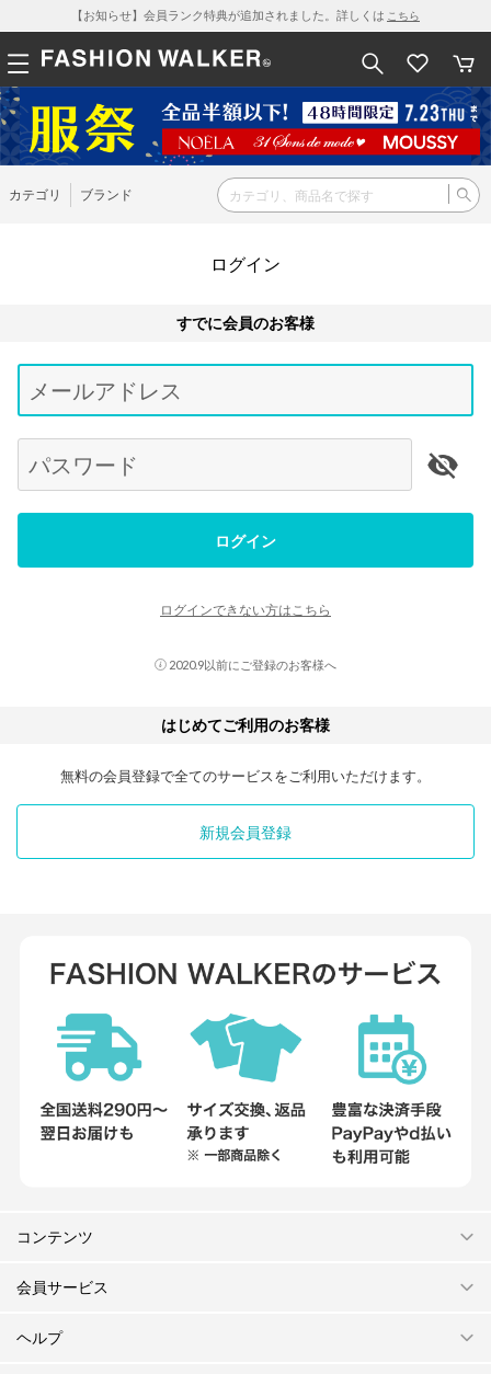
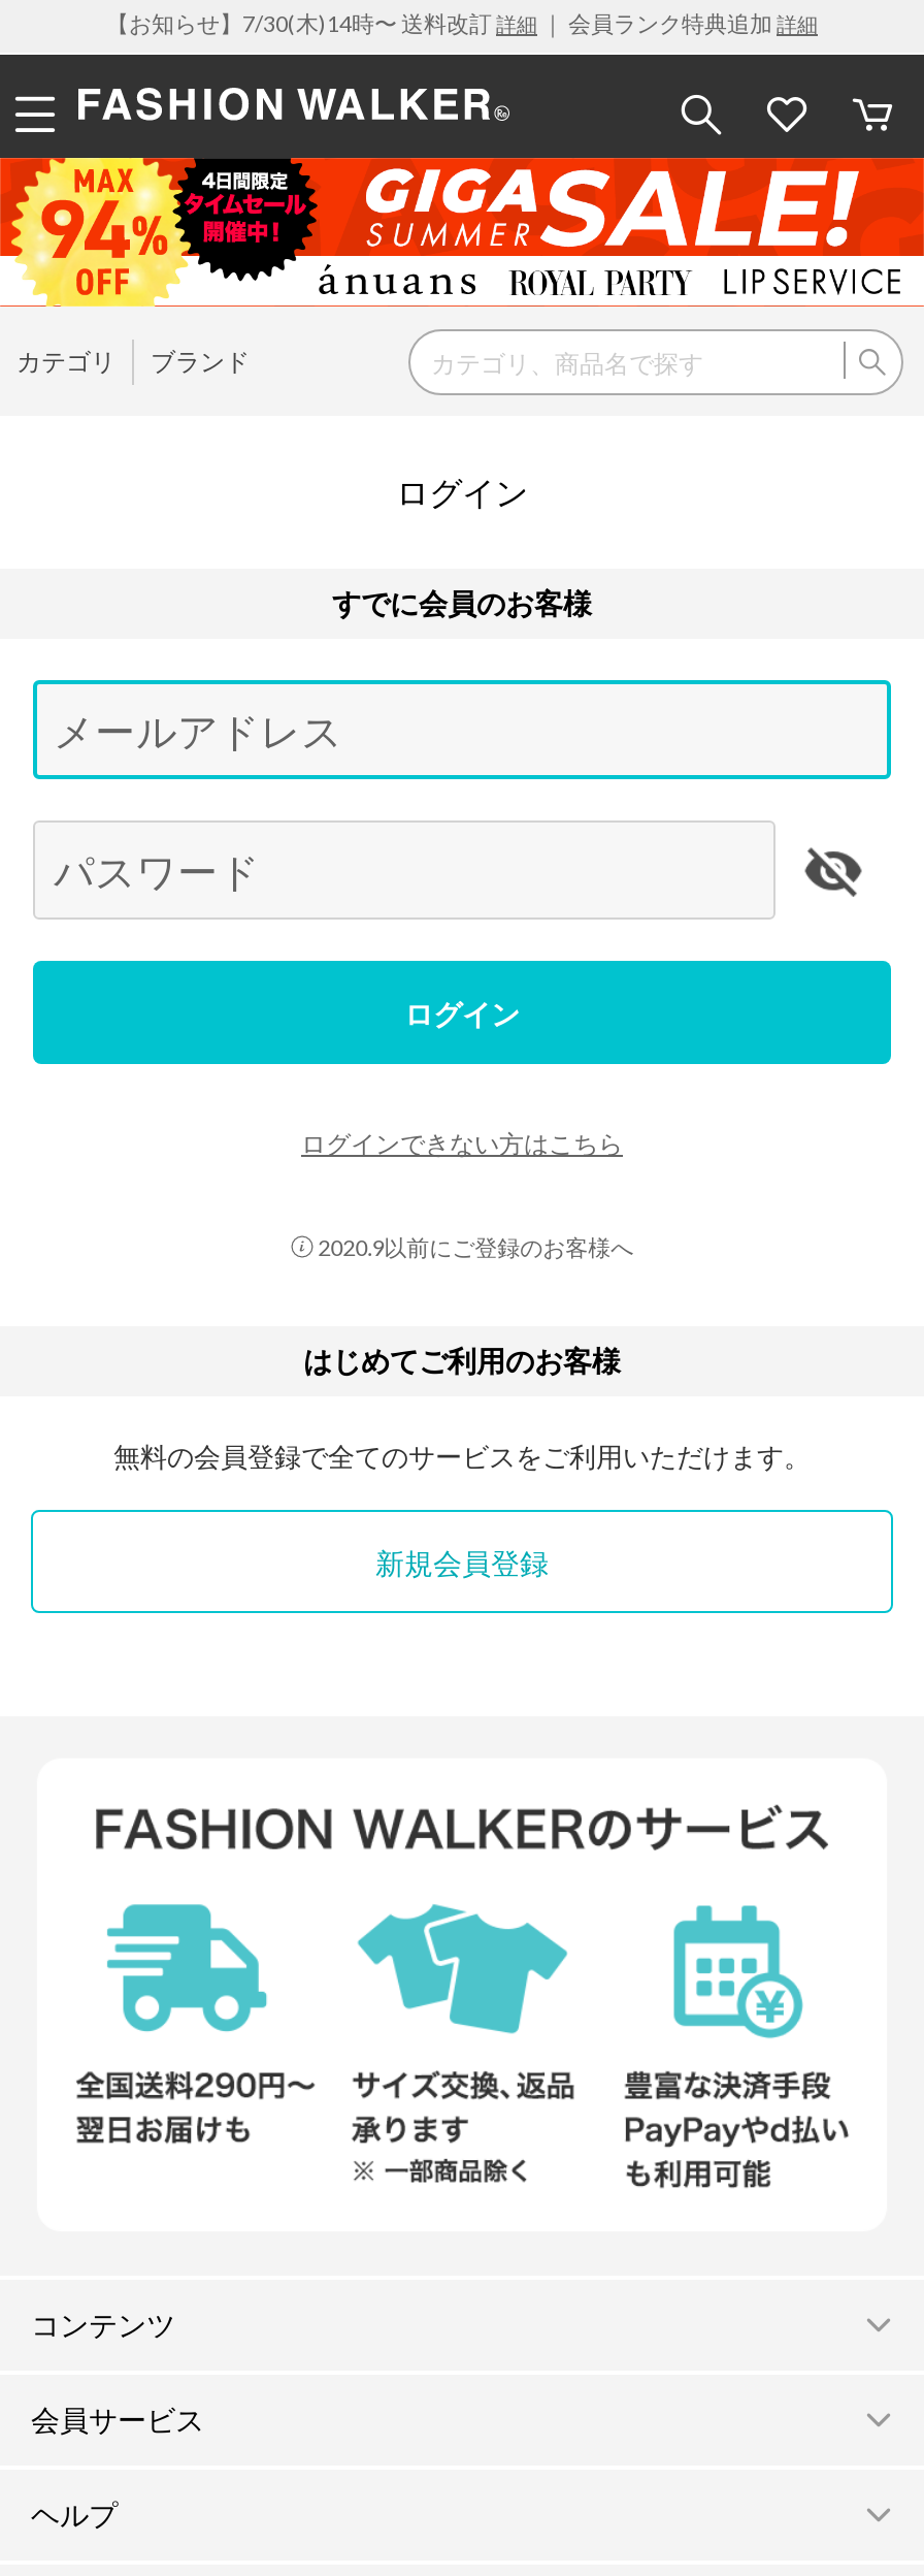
[71,8,420,22] 【お知らせ】会員ランク特典が追加されました。詳しくはこちら -> [106,9,818,36] 【お知らせ】7/30(木)14時〜 送料改訂詳細｜ 会員ランク特典追加詳細
[3,87,488,167] [image] -> [6,156,918,309] [image]

